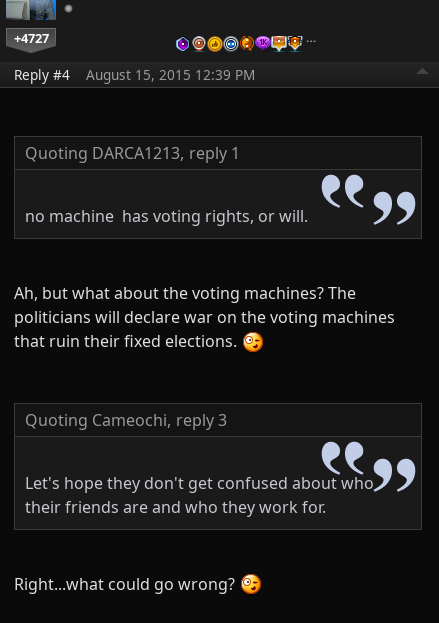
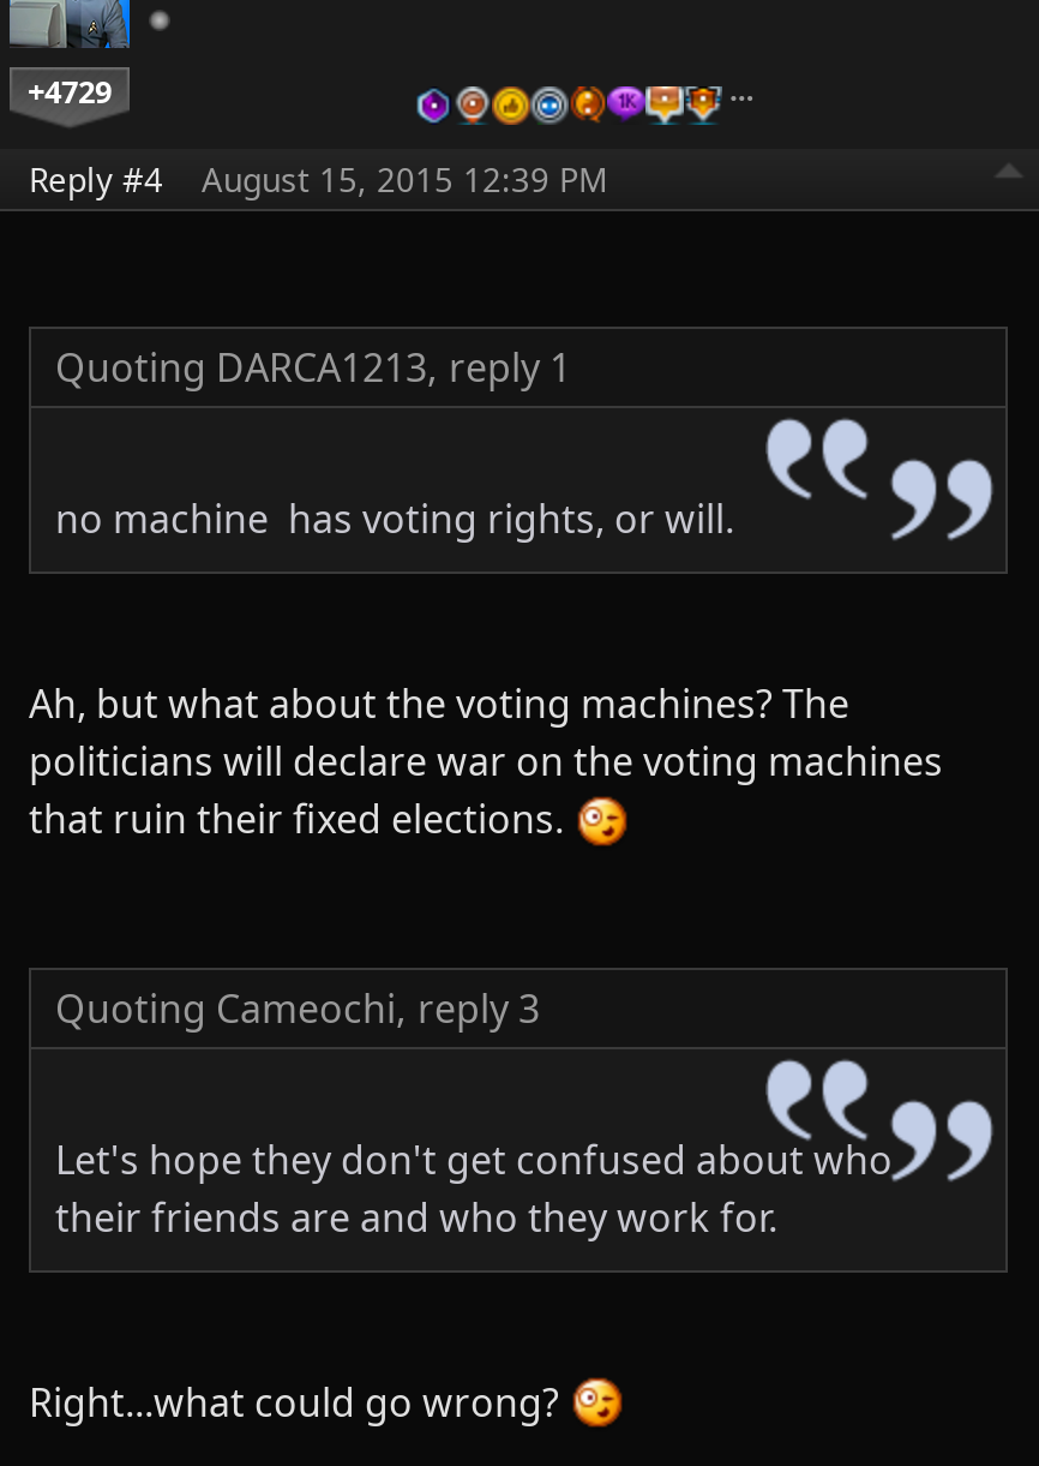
[13,29,48,47] +4727 -> [28,69,112,113] +4729

